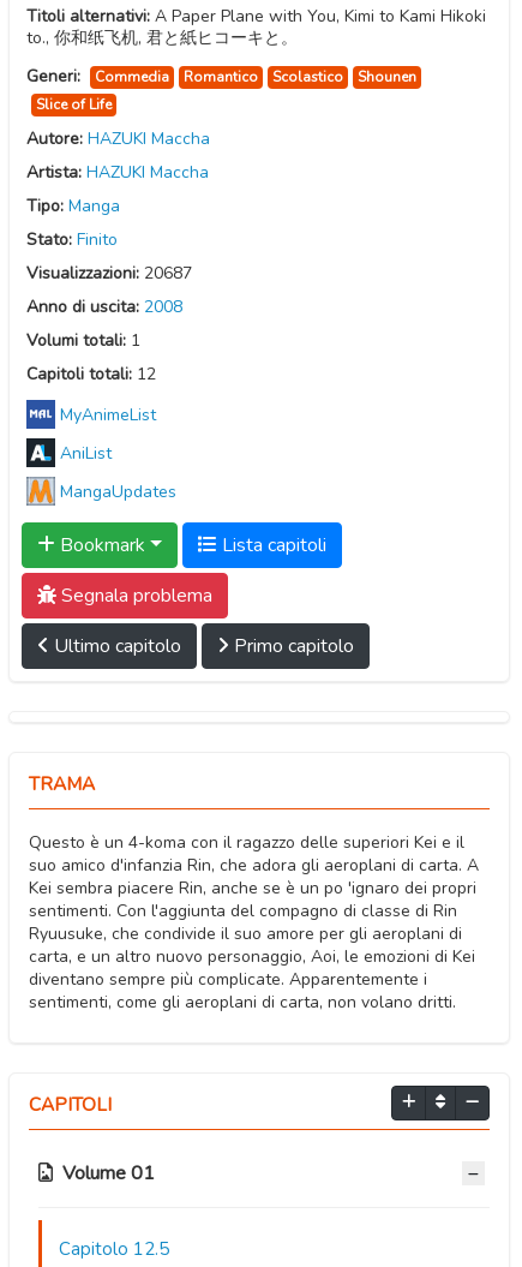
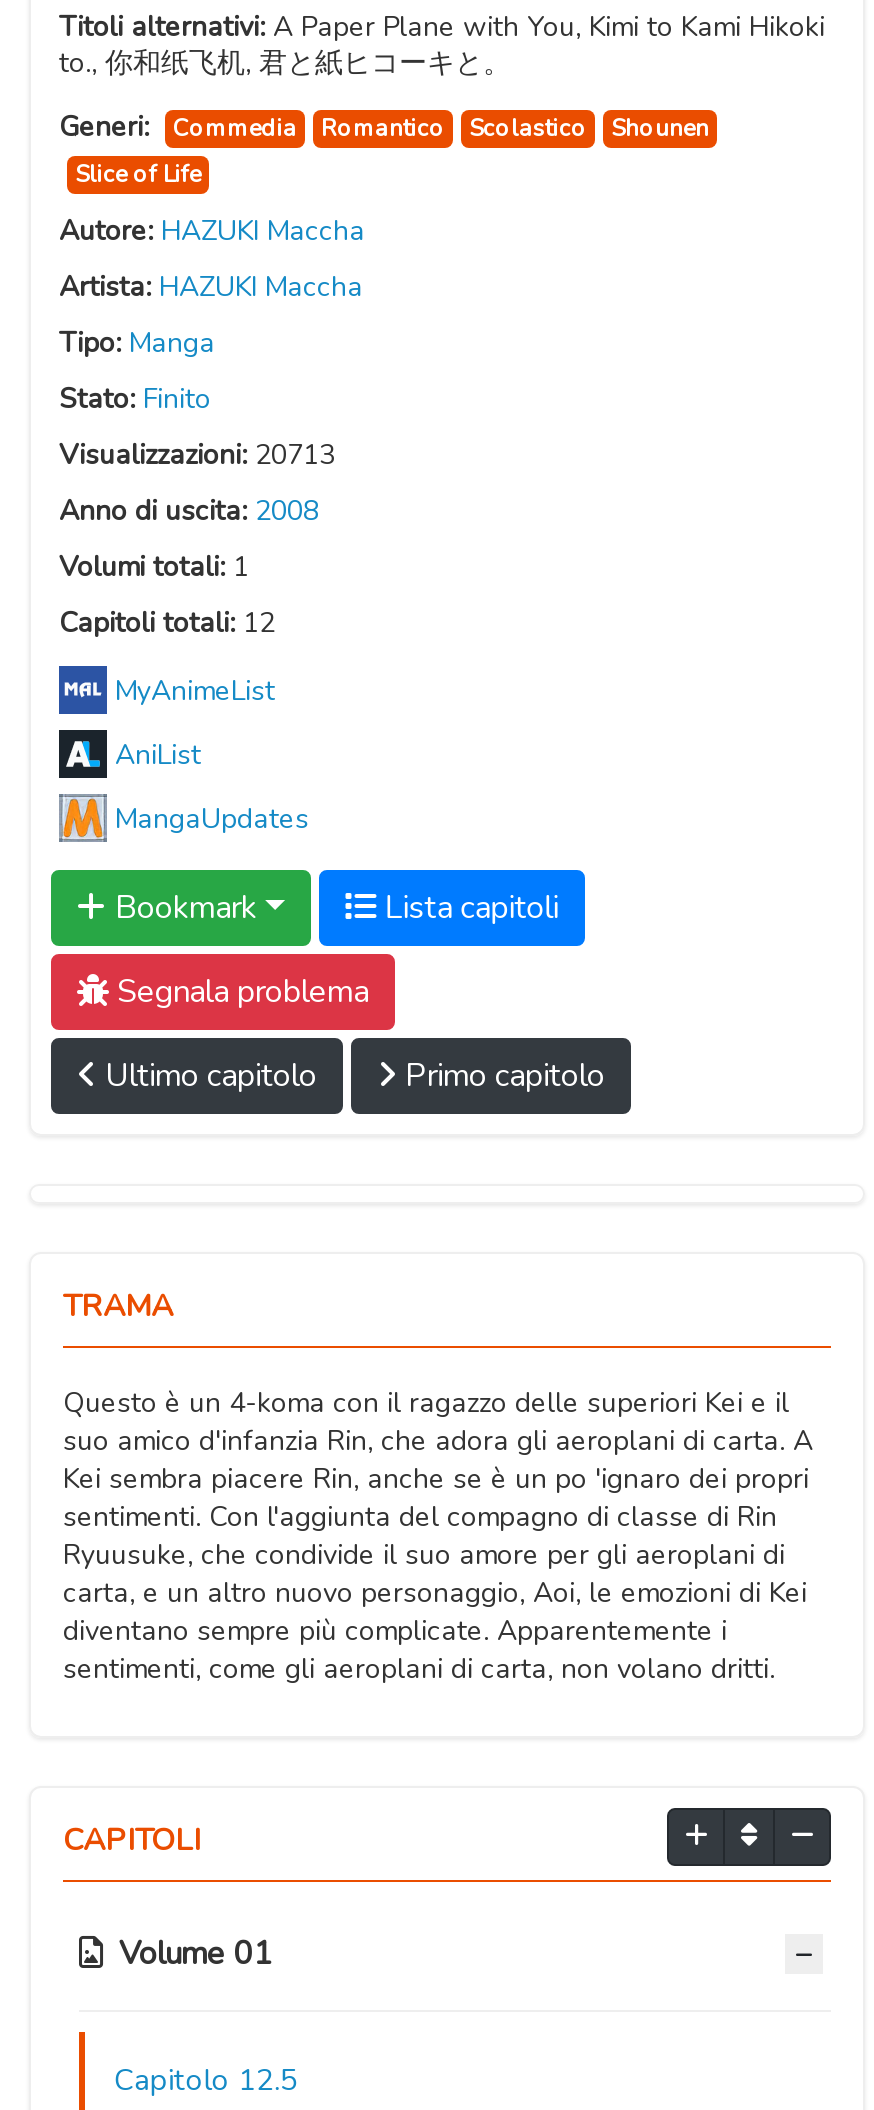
[26,262,192,285] Visualizzazioni: 20687 -> [59,437,335,475] Visualizzazioni: 20713

